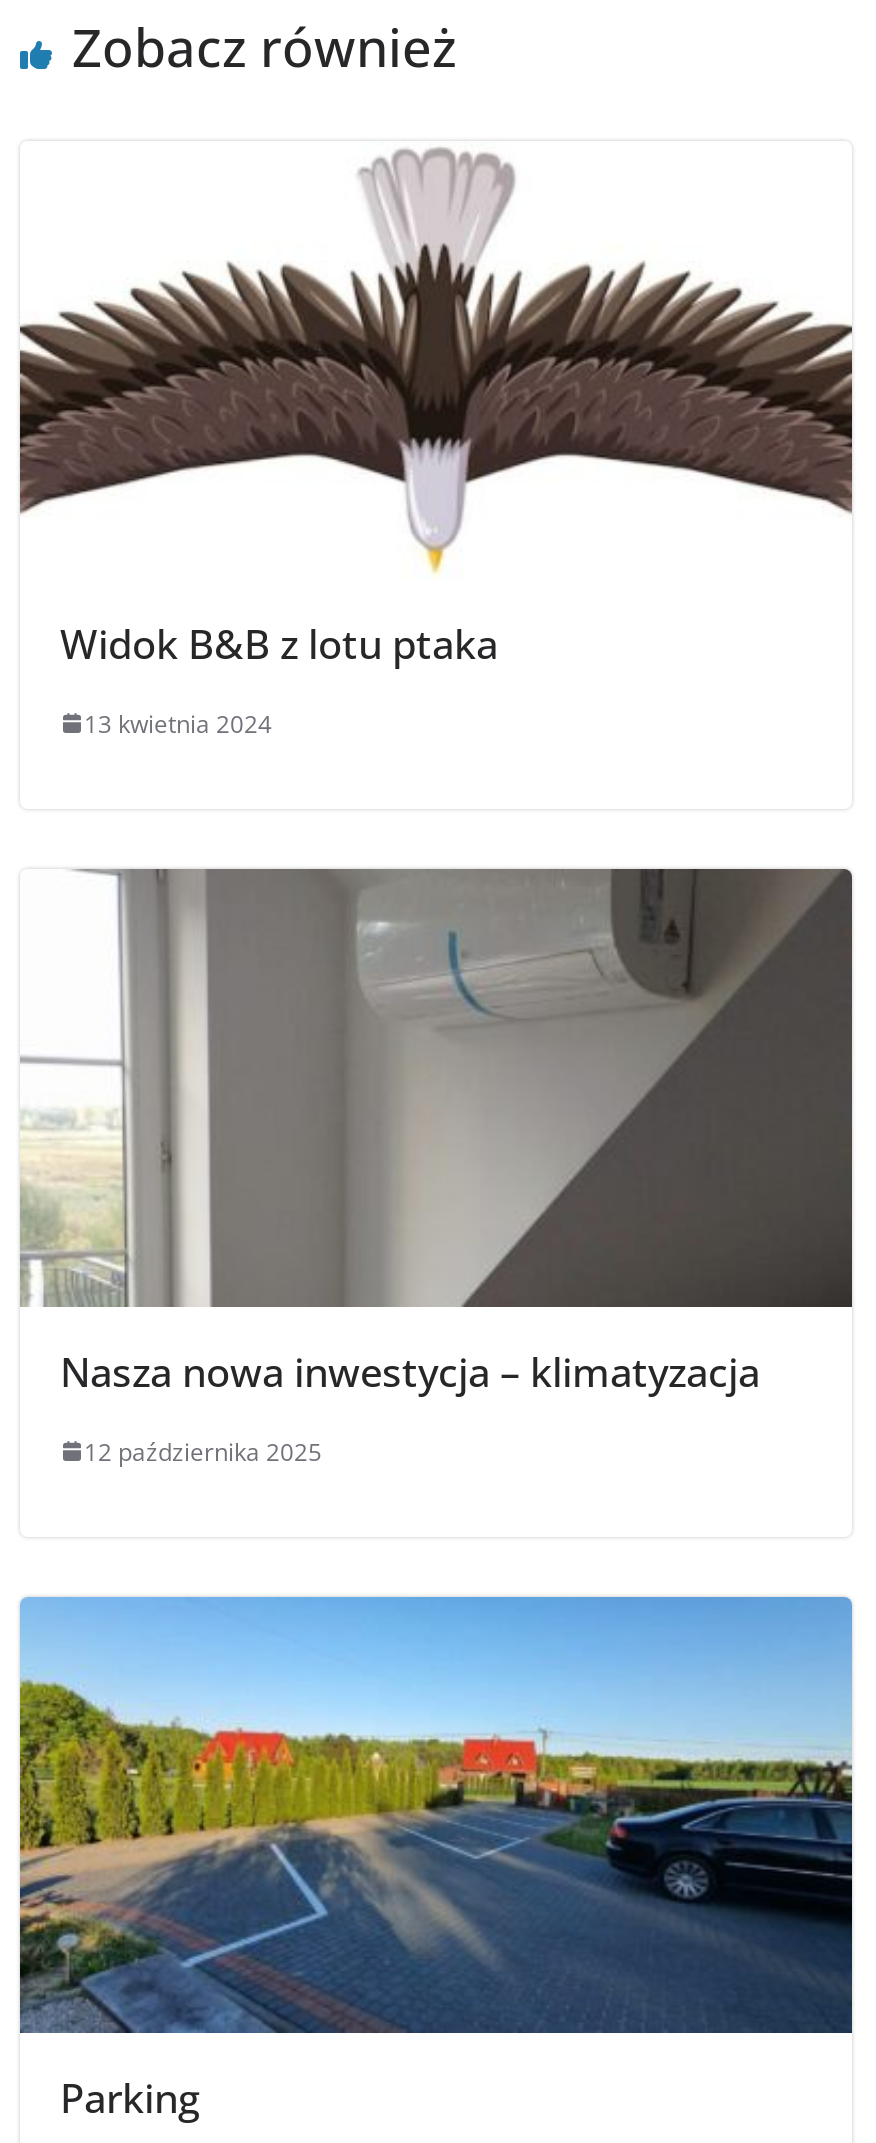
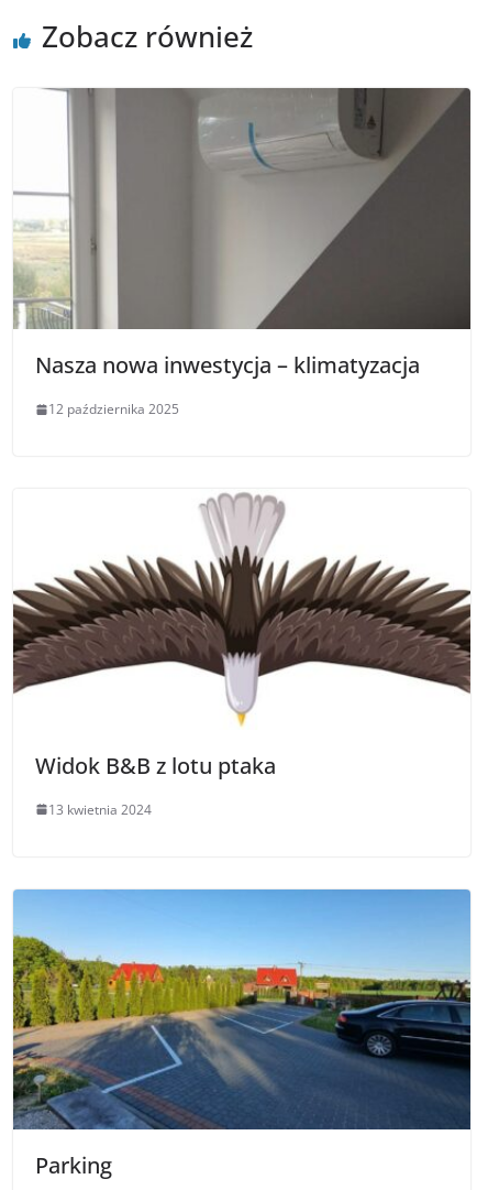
moved [18,147,852,741] -> [13,489,470,819]: [image] | Widok B&B z lotu ptaka | 13 kwietnia 2024
moved [328,869,844,1059] -> [182,88,466,193]: [image]
moved [18,1059,760,1468] -> [12,193,420,418]: [image] | Nasza nowa inwestycja – klimatyzacja | 12 października 2025

